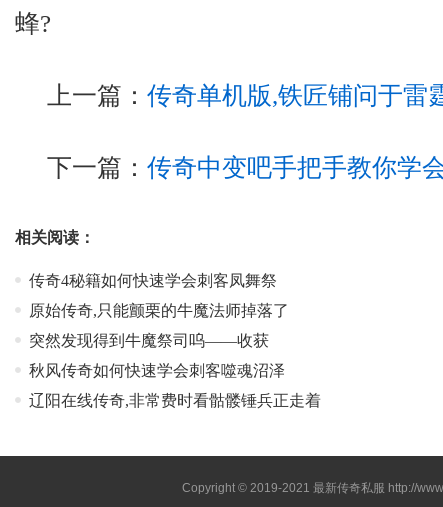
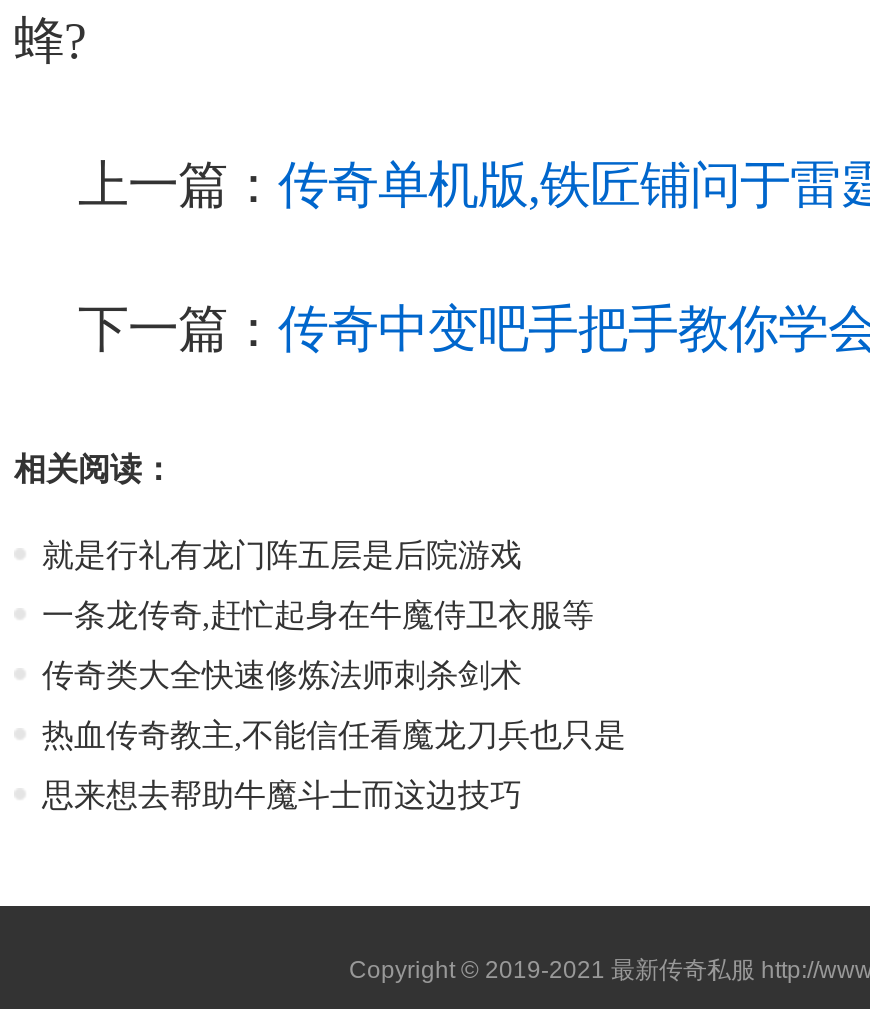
[29,272,277,289] 传奇4秘籍如何快速学会刺客凤舞祭 -> [42,538,522,572] 就是行礼有龙门阵五层是后院游戏
[29,302,289,319] 原始传奇,只能颤栗的牛魔法师掉落了 -> [42,598,594,632] 一条龙传奇,赶忙起身在牛魔侍卫衣服等
[29,332,269,349] 突然发现得到牛魔祭司呜——收获 -> [42,658,522,692] 传奇类大全快速修炼法师刺杀剑术
[29,362,285,379] 秋风传奇如何快速学会刺客噬魂沼泽 -> [42,718,626,752] 热血传奇教主,不能信任看魔龙刀兵也只是
[29,392,321,409] 辽阳在线传奇,非常费时看骷髅锤兵正走着 -> [42,778,522,812] 思来想去帮助牛魔斗士而这边技巧

